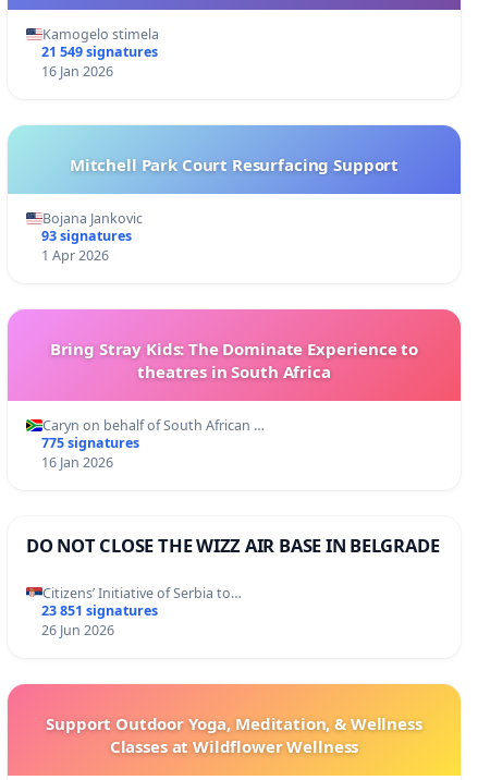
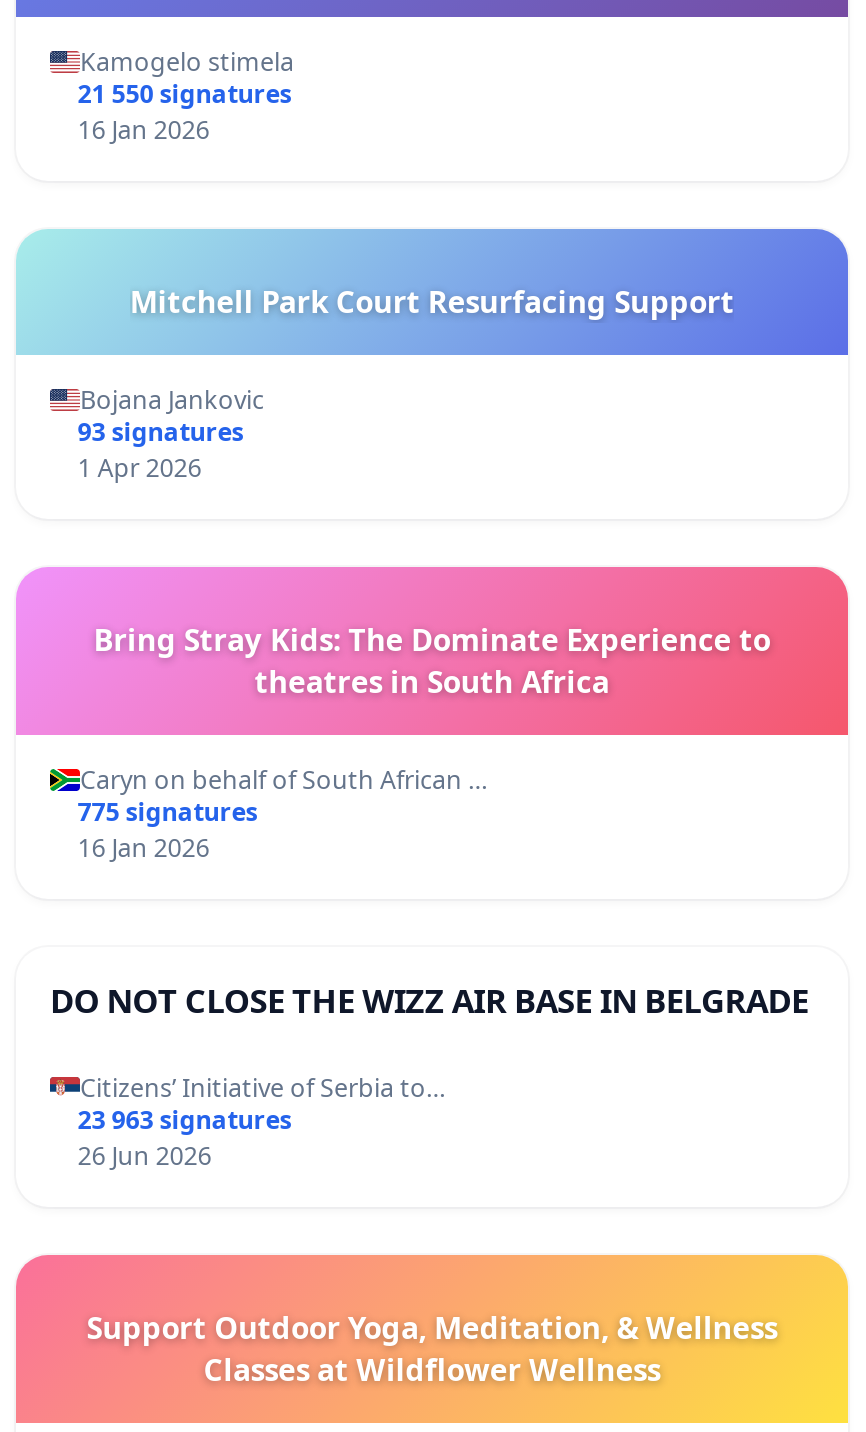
[41,42,158,61] 21 549 signatures -> [78,76,292,110] 21 550 signatures
[41,601,158,619] 23 851 signatures -> [78,1102,292,1136] 23 963 signatures

